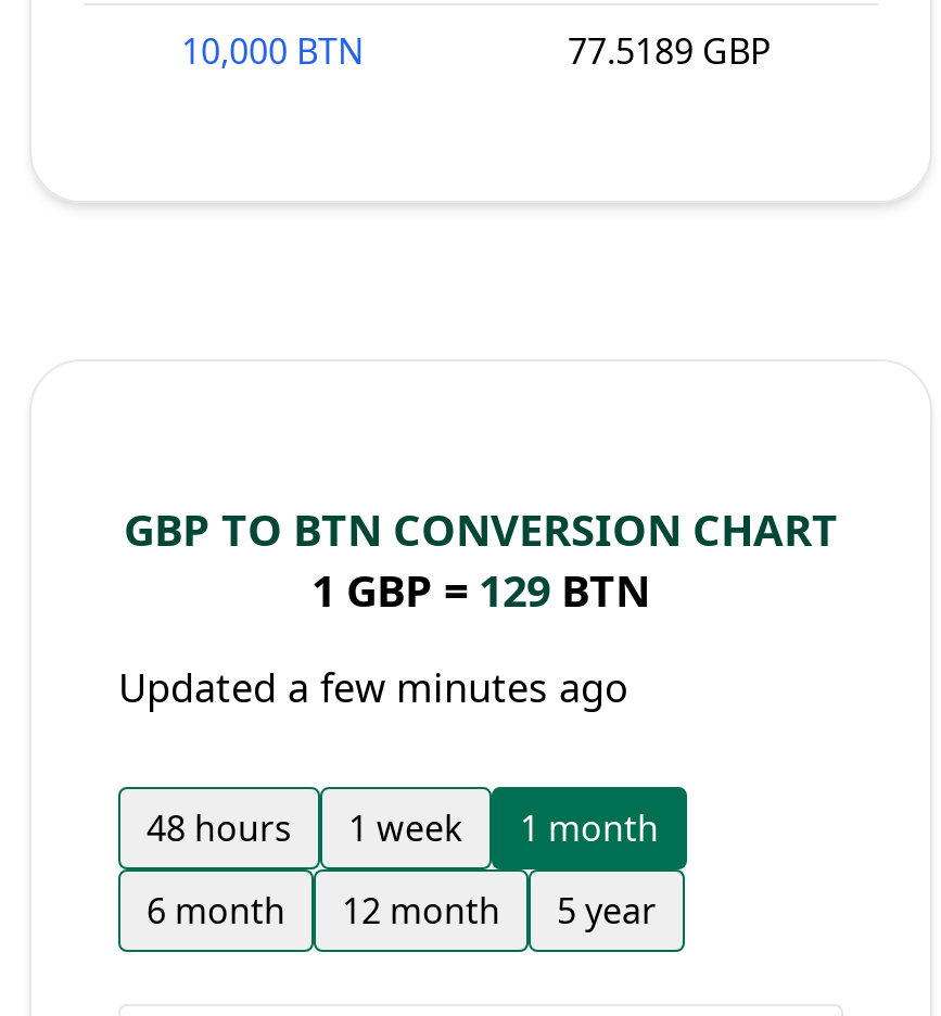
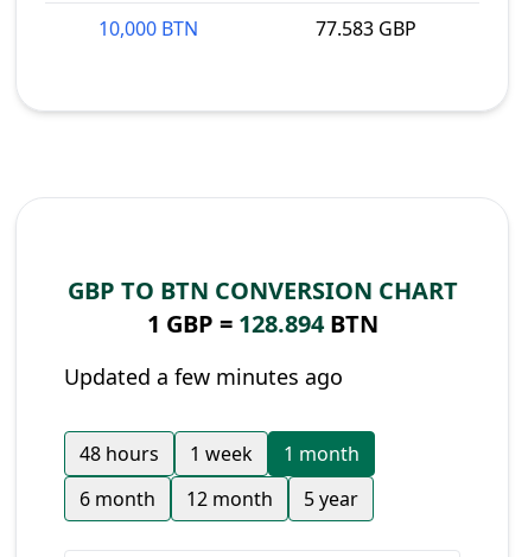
[568,27,772,75] 77.5189 GBP -> [315,15,416,42] 77.583 GBP
[311,561,650,620] 1 GBP = 129 BTN -> [147,308,378,340] 1 GBP = 128.894 BTN

